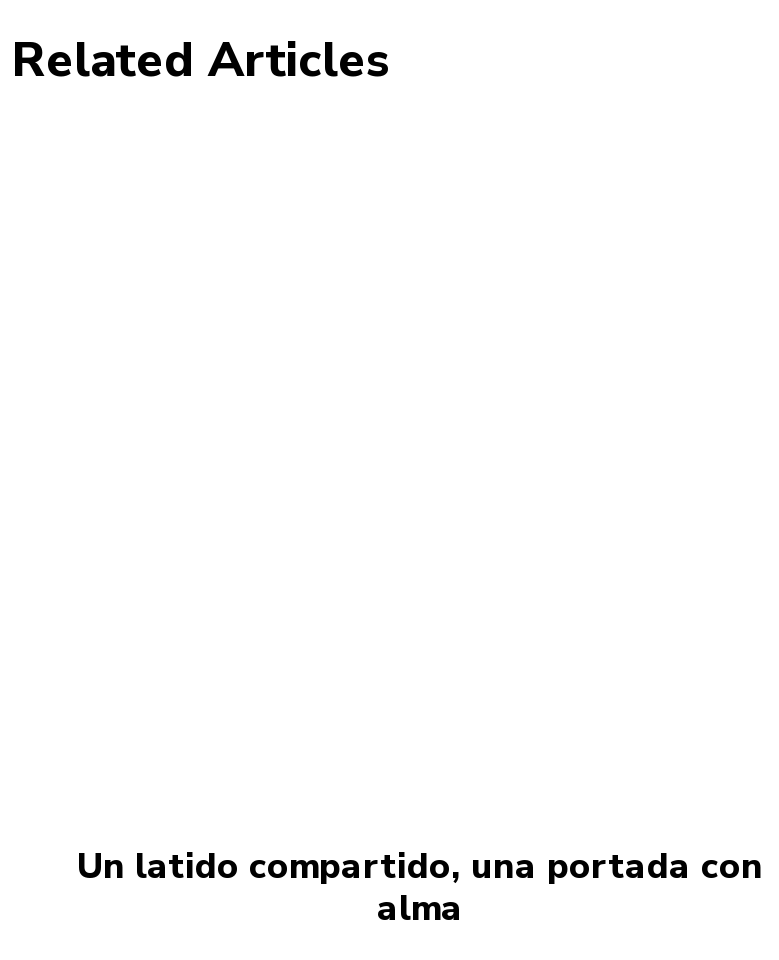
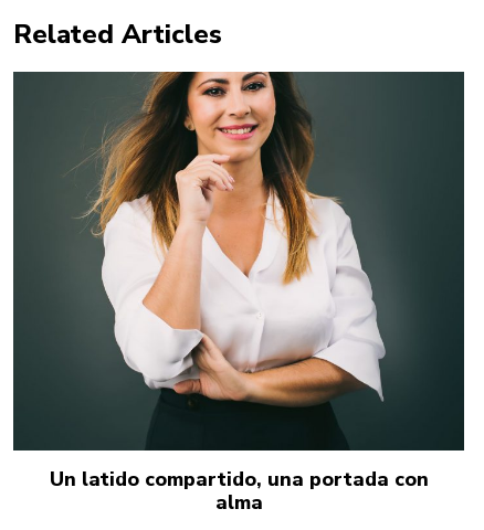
none -> [12,71,465,452] [image]

